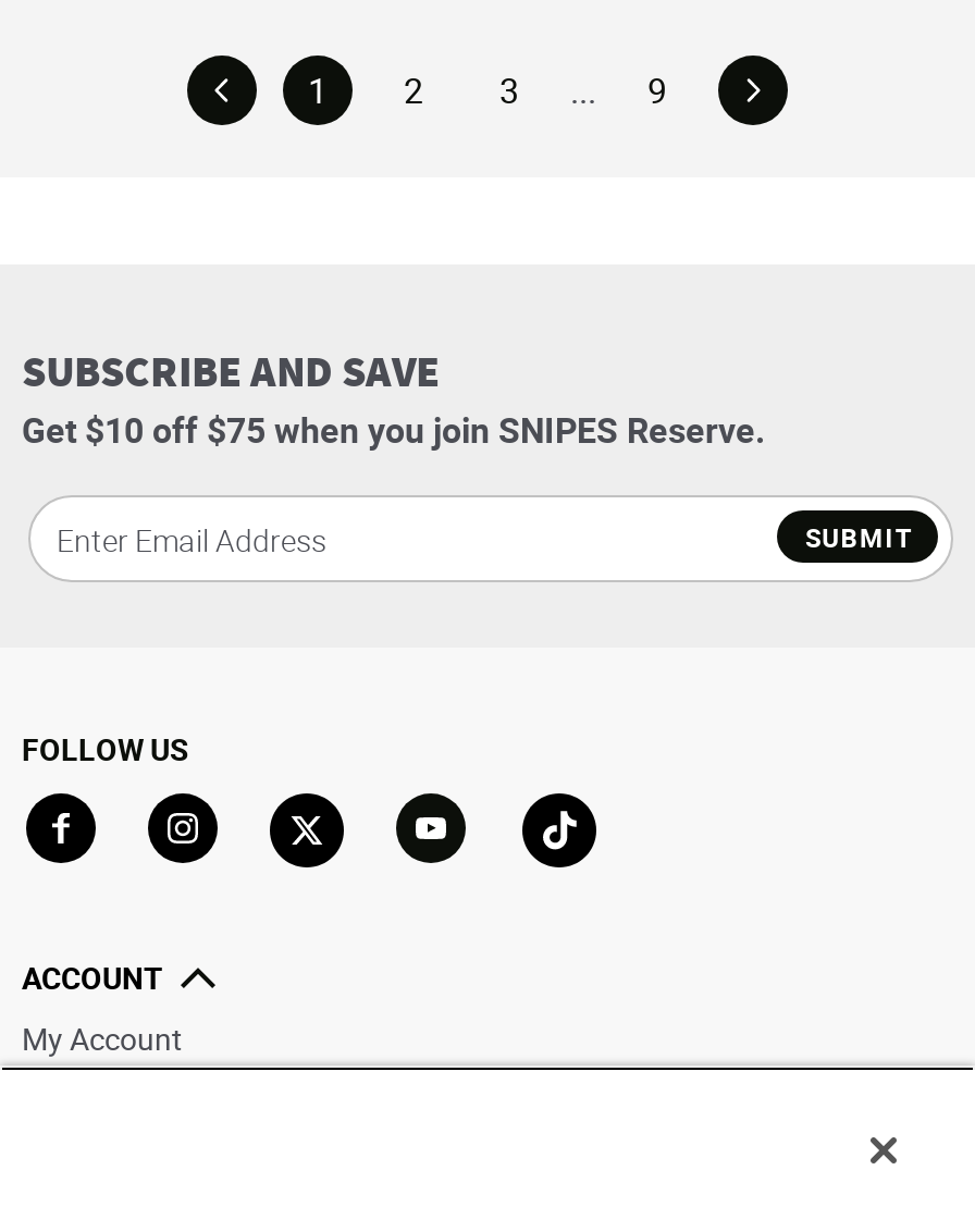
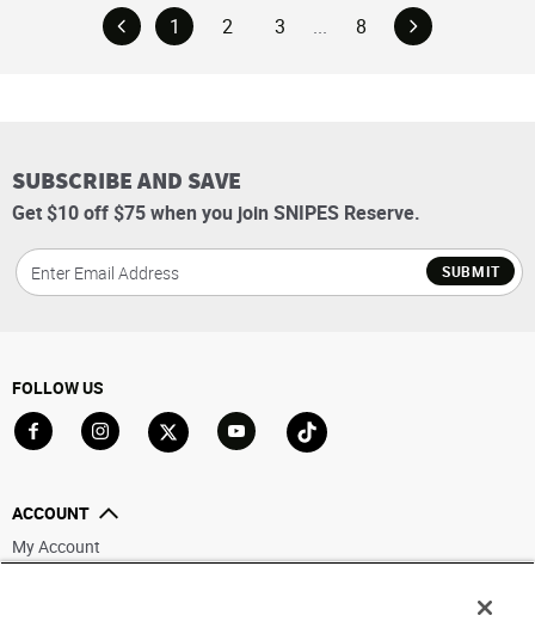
[647,65,667,113] 9 -> [355,13,366,39] 8

